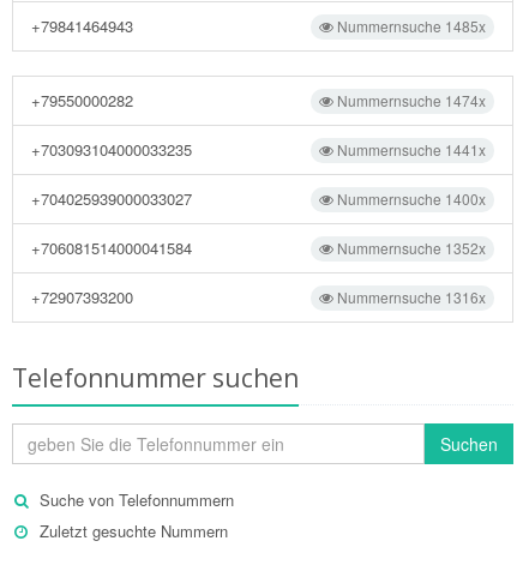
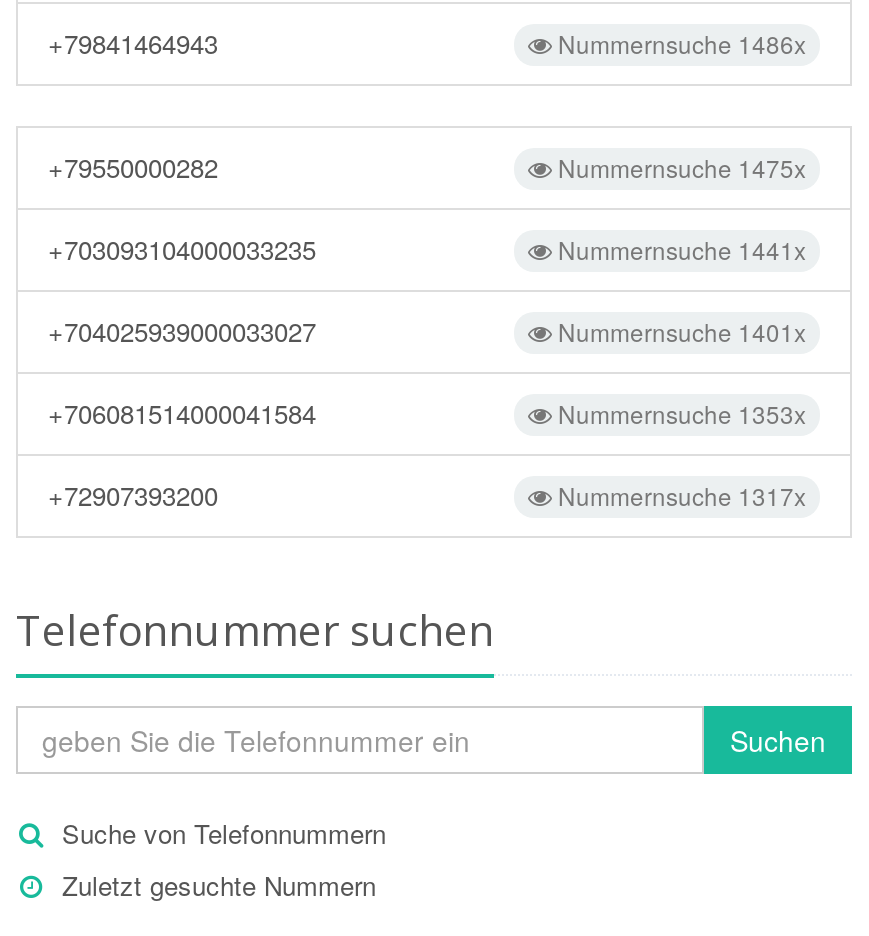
[333,16,486,36] Nummernsuche 1485x -> [552,26,806,60] Nummernsuche 1486x
[333,90,486,110] Nummernsuche 1474x -> [552,150,806,184] Nummernsuche 1475x
[333,188,486,209] Nummernsuche 1400x -> [552,314,806,348] Nummernsuche 1401x
[333,238,486,258] Nummernsuche 1352x -> [552,396,806,430] Nummernsuche 1353x
[333,287,486,307] Nummernsuche 1316x -> [552,478,806,512] Nummernsuche 1317x

